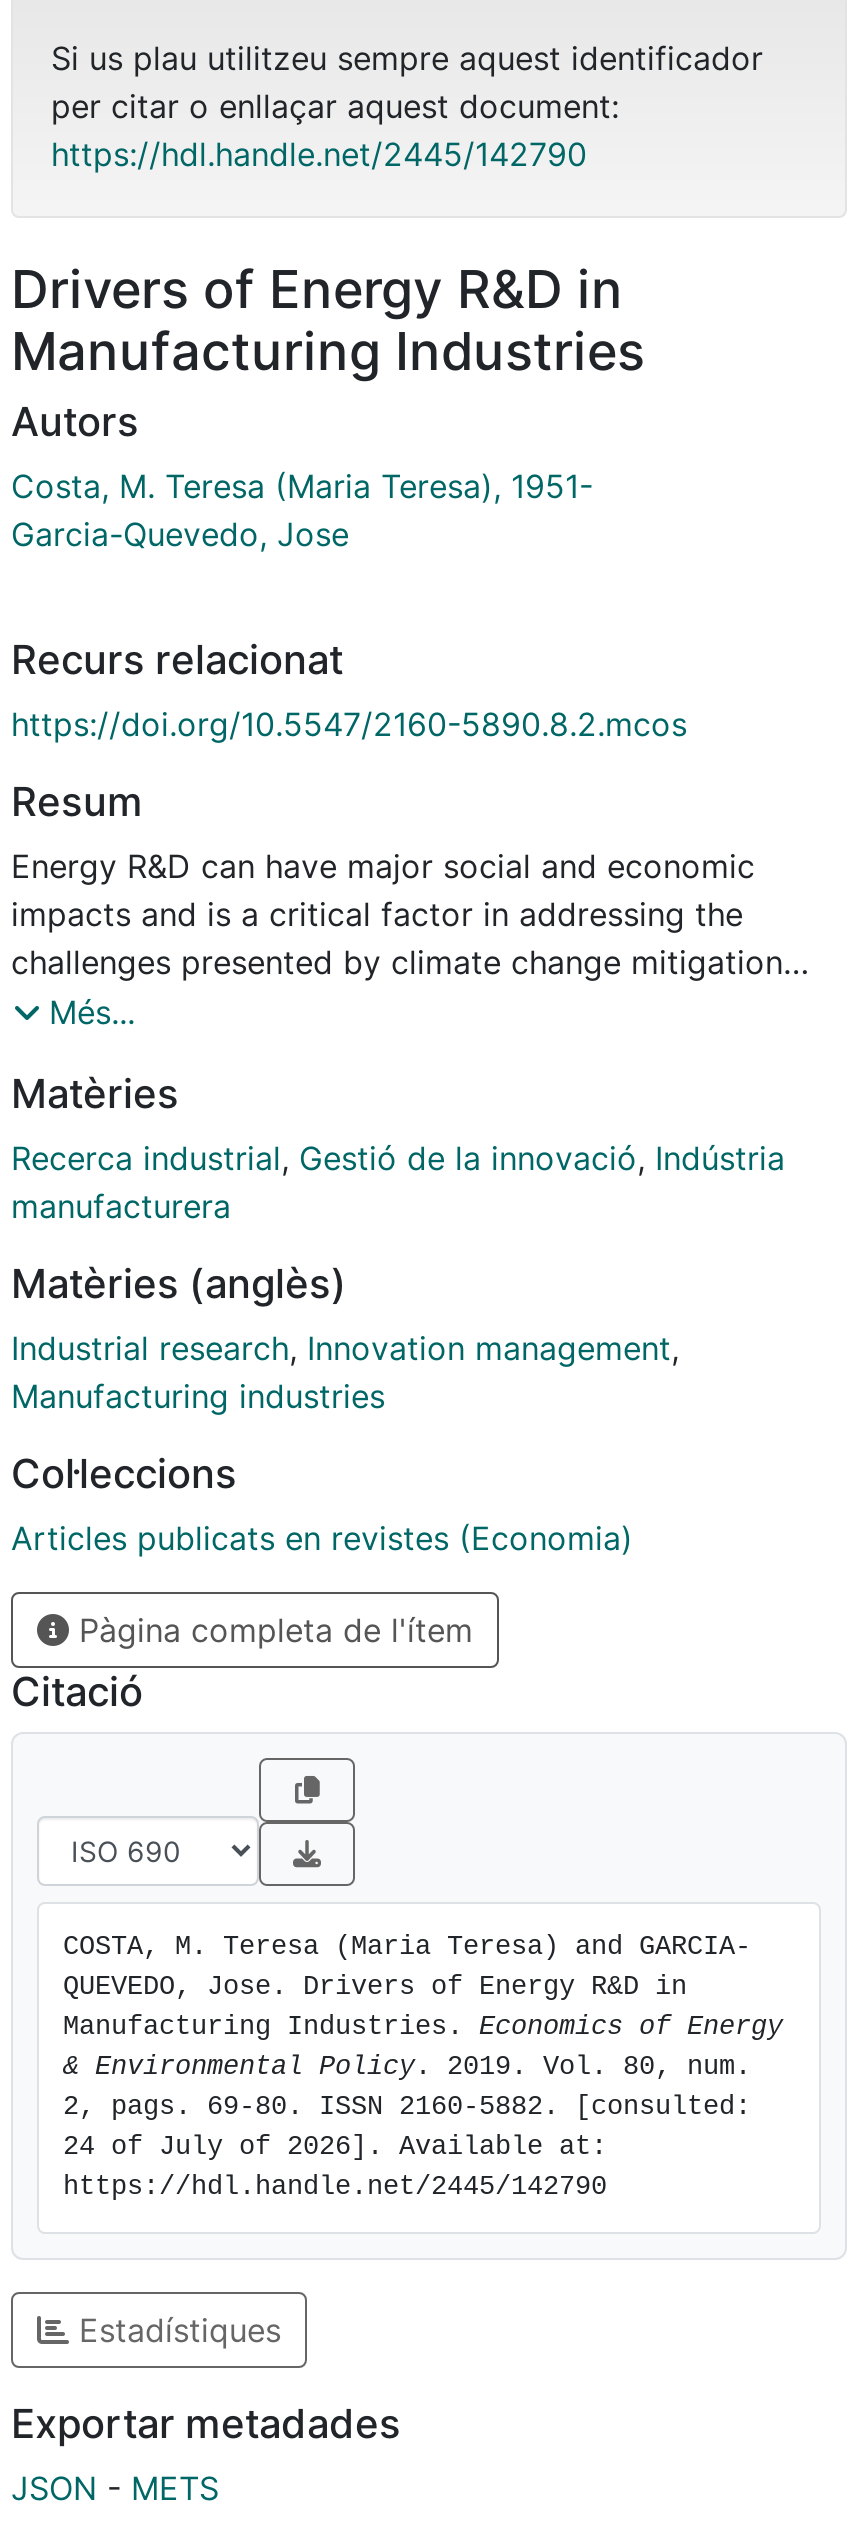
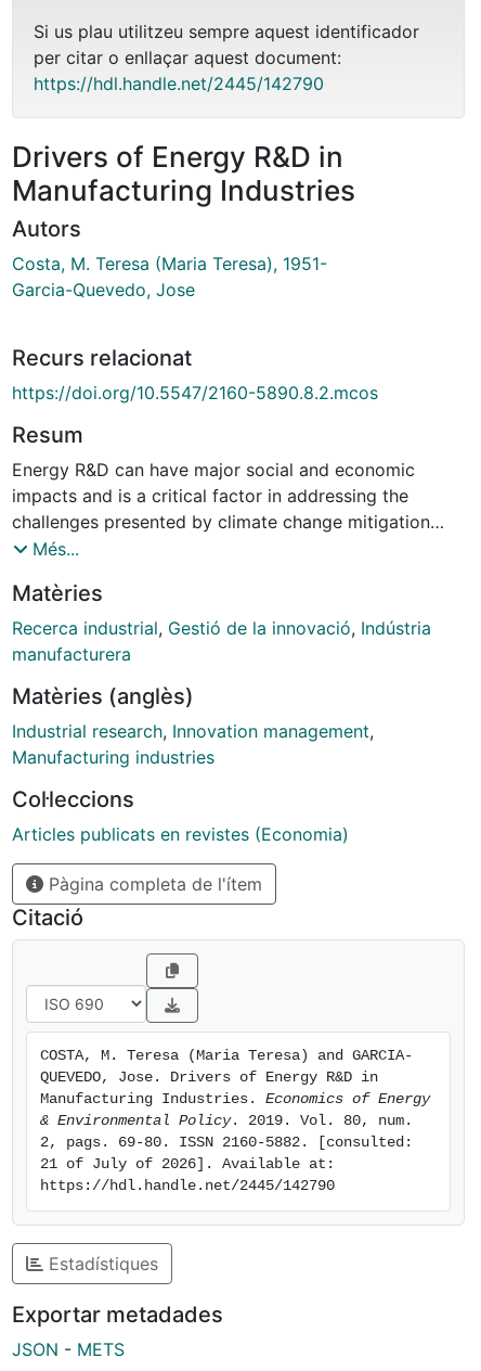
[63,2133,607,2163] 24 of July of 2026]. Available at: -> [40,1157,335,1173] 21 of July of 2026]. Available at:

